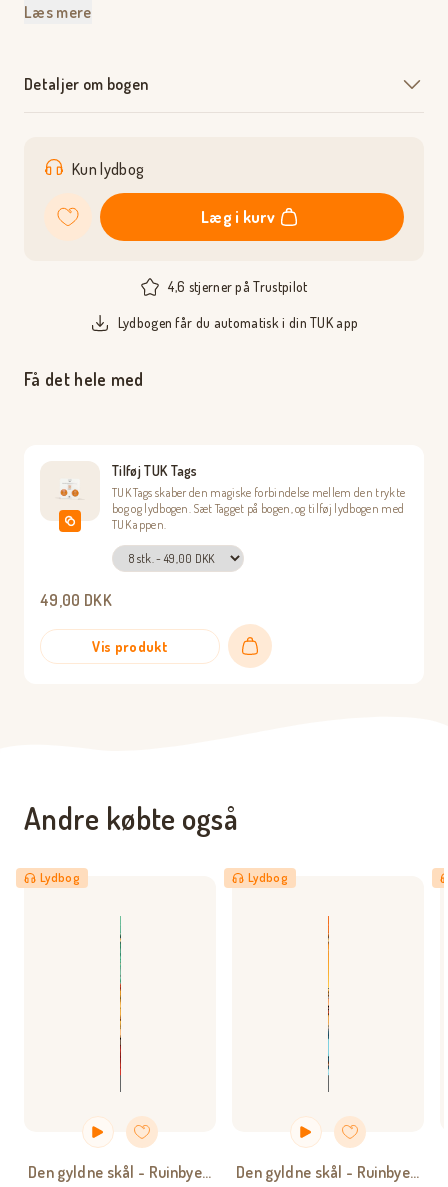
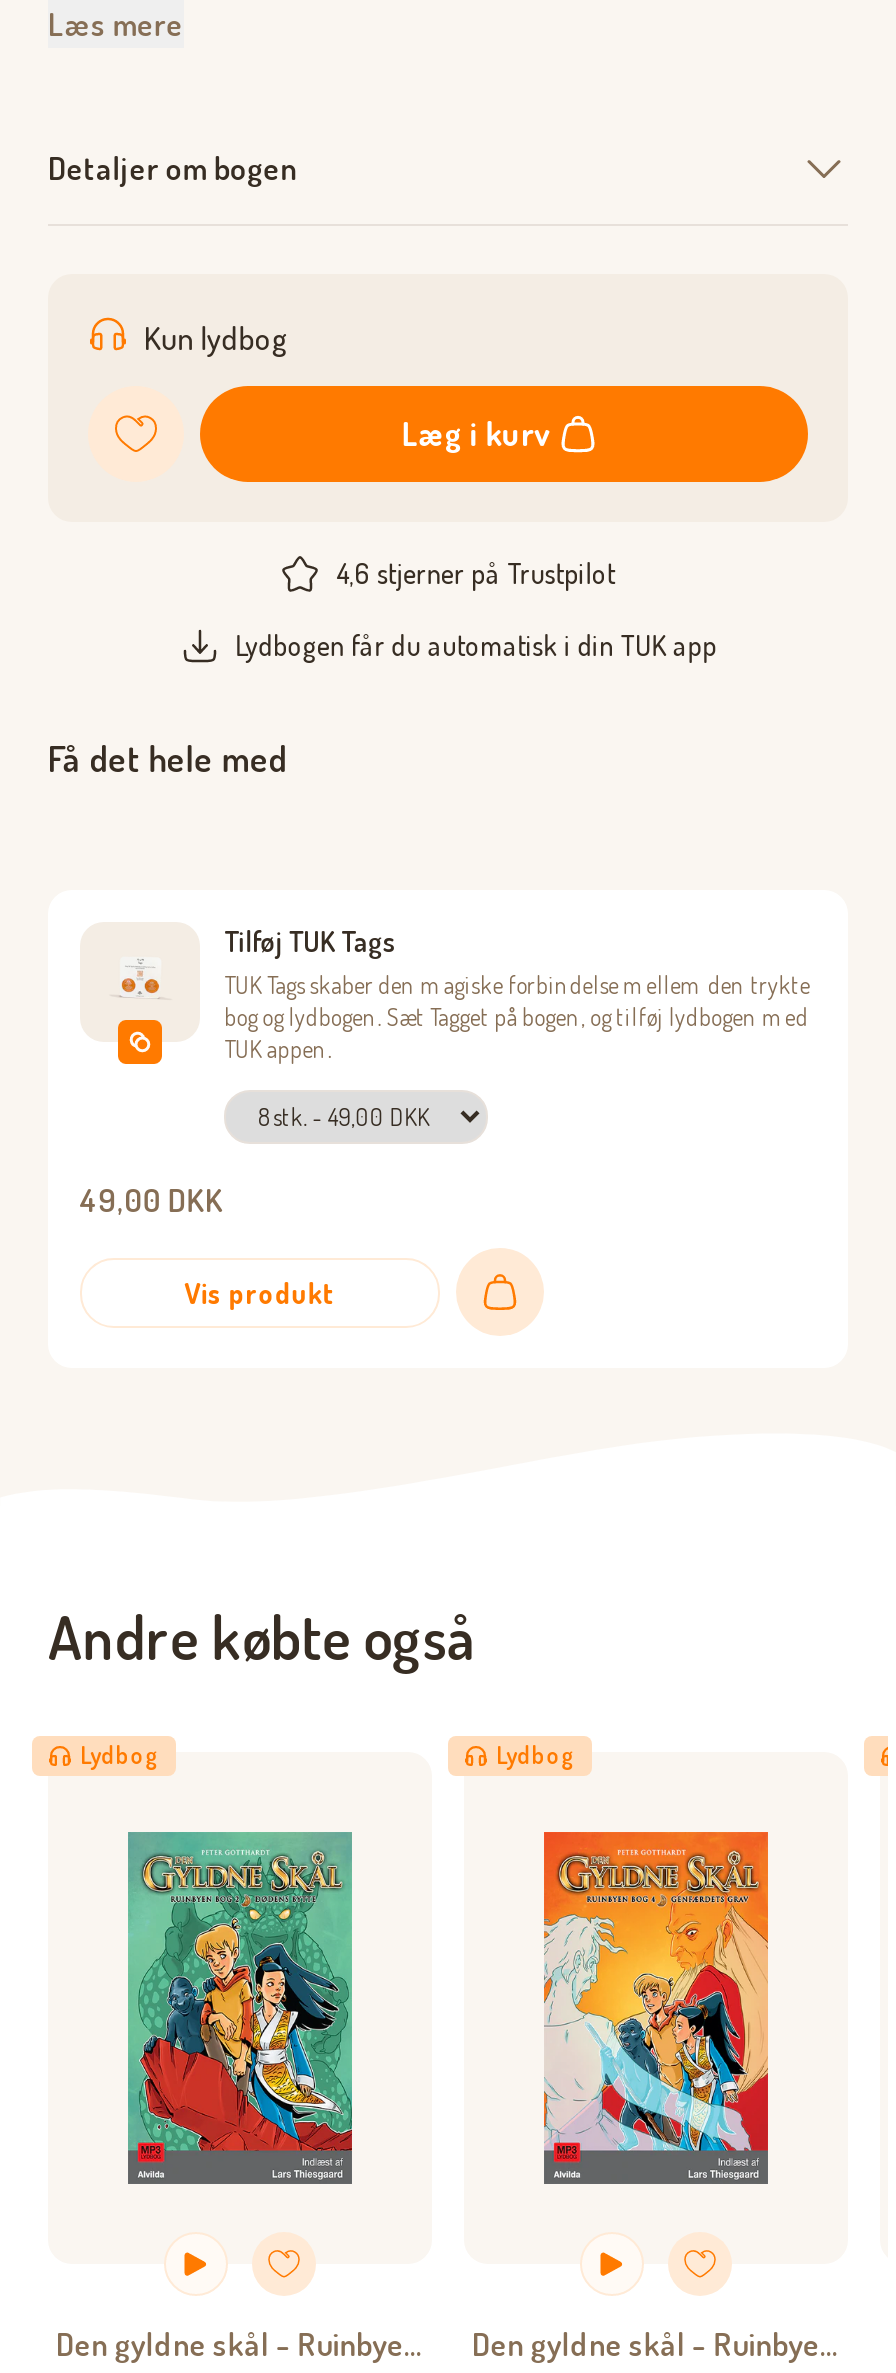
none -> [126,1830,354,2186] [image]
none -> [542,1830,770,2186] [image]

